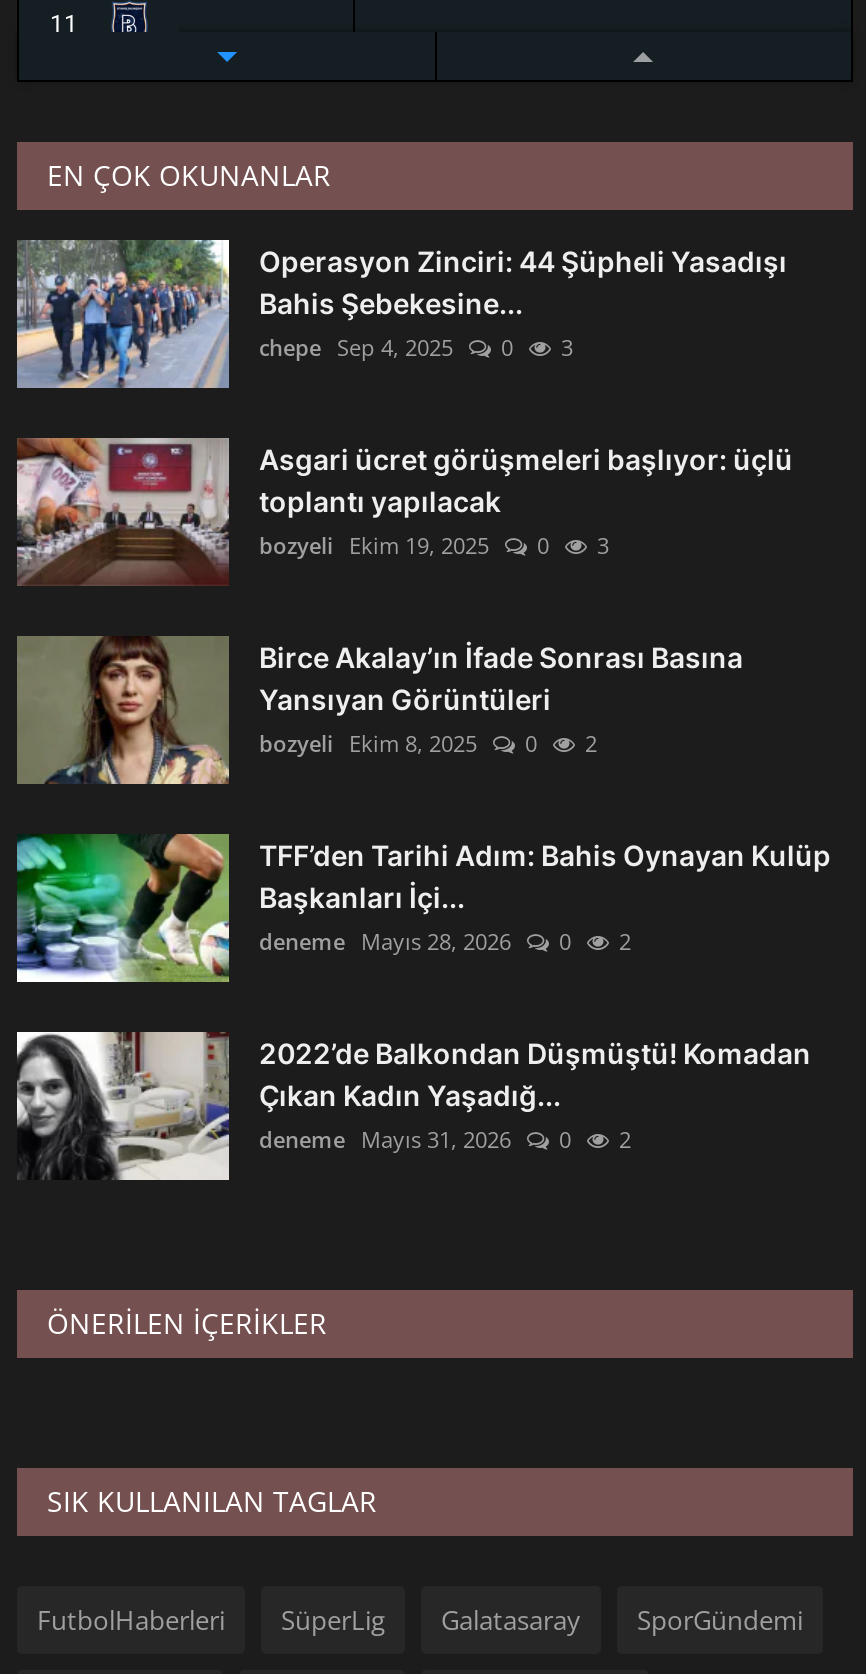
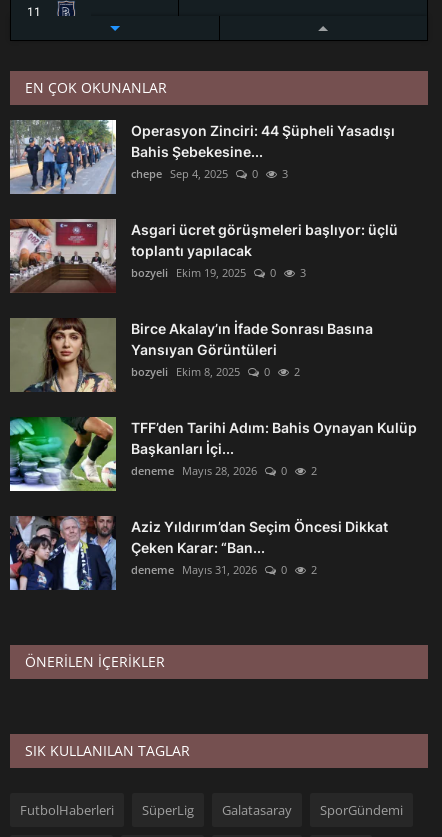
[15,1030,811,1182] [image] | 2022’de Balkondan Düşmüştü! Komadan | Çıkan Kadın Yaşadığ... -> [9,515,388,591] [image] | Aziz Yıldırım’dan Seçim Öncesi Dikkat | Çeken Karar: “Ban...

